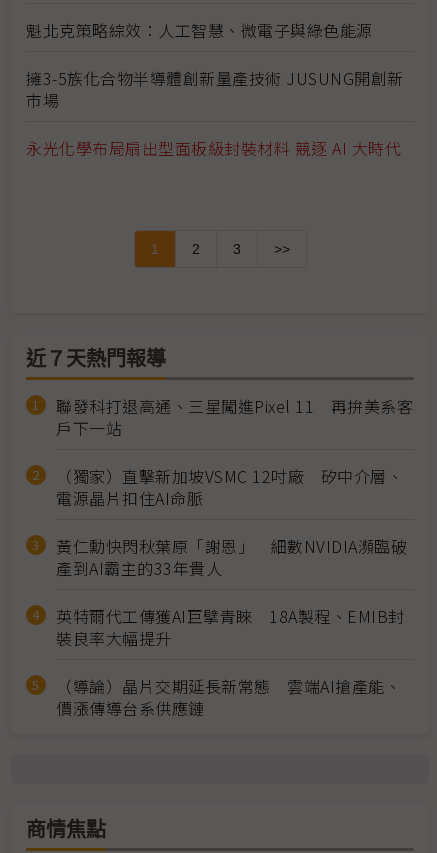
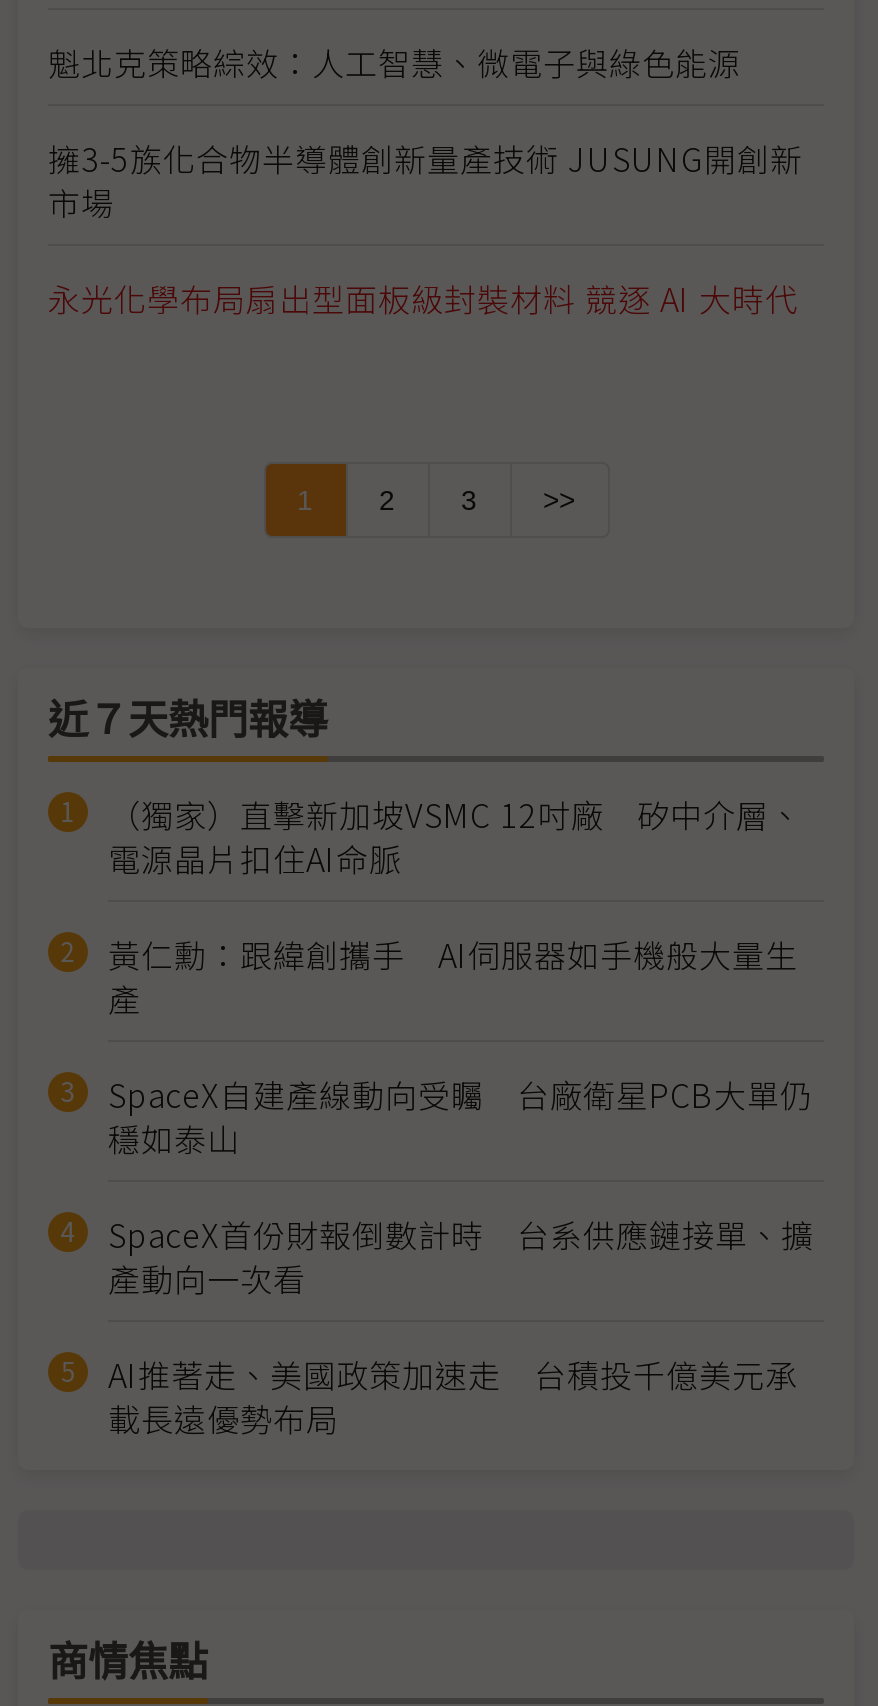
[56,394,413,440] 聯發科打退高通、三星闖進Pixel 11 再拚美系客 | 戶下一站 -> none
moved [56,464,403,510] -> [108,790,802,882]: （獨家）直擊新加坡VSMC 12吋廠 矽中介層、 | 電源晶片扣住AI命脈
[56,534,407,720] 黃仁勳快閃秋葉原「謝恩」 細數NVIDIA瀕臨破 | 產到AI霸主的33年貴人 | 英特爾代工傳獲AI巨擘青睞 18A製程、EMIB封 | 裝良率大幅提升 | （導論）晶片交期延長新常態 雲端AI搶產能、 | 價漲傳導台系供應鏈 -> [108,930,814,1442] 黃仁勳：跟緯創攜手 AI伺服器如手機般大量生 | 產 | SpaceX自建產線動向受矚 台廠衛星PCB大單仍 | 穩如泰山 | SpaceX首份財報倒數計時 台系供應鏈接單、擴 | 產動向一次看 | AI推著走、美國政策加速走 台積投千億美元承 | 載長遠優勢布局

